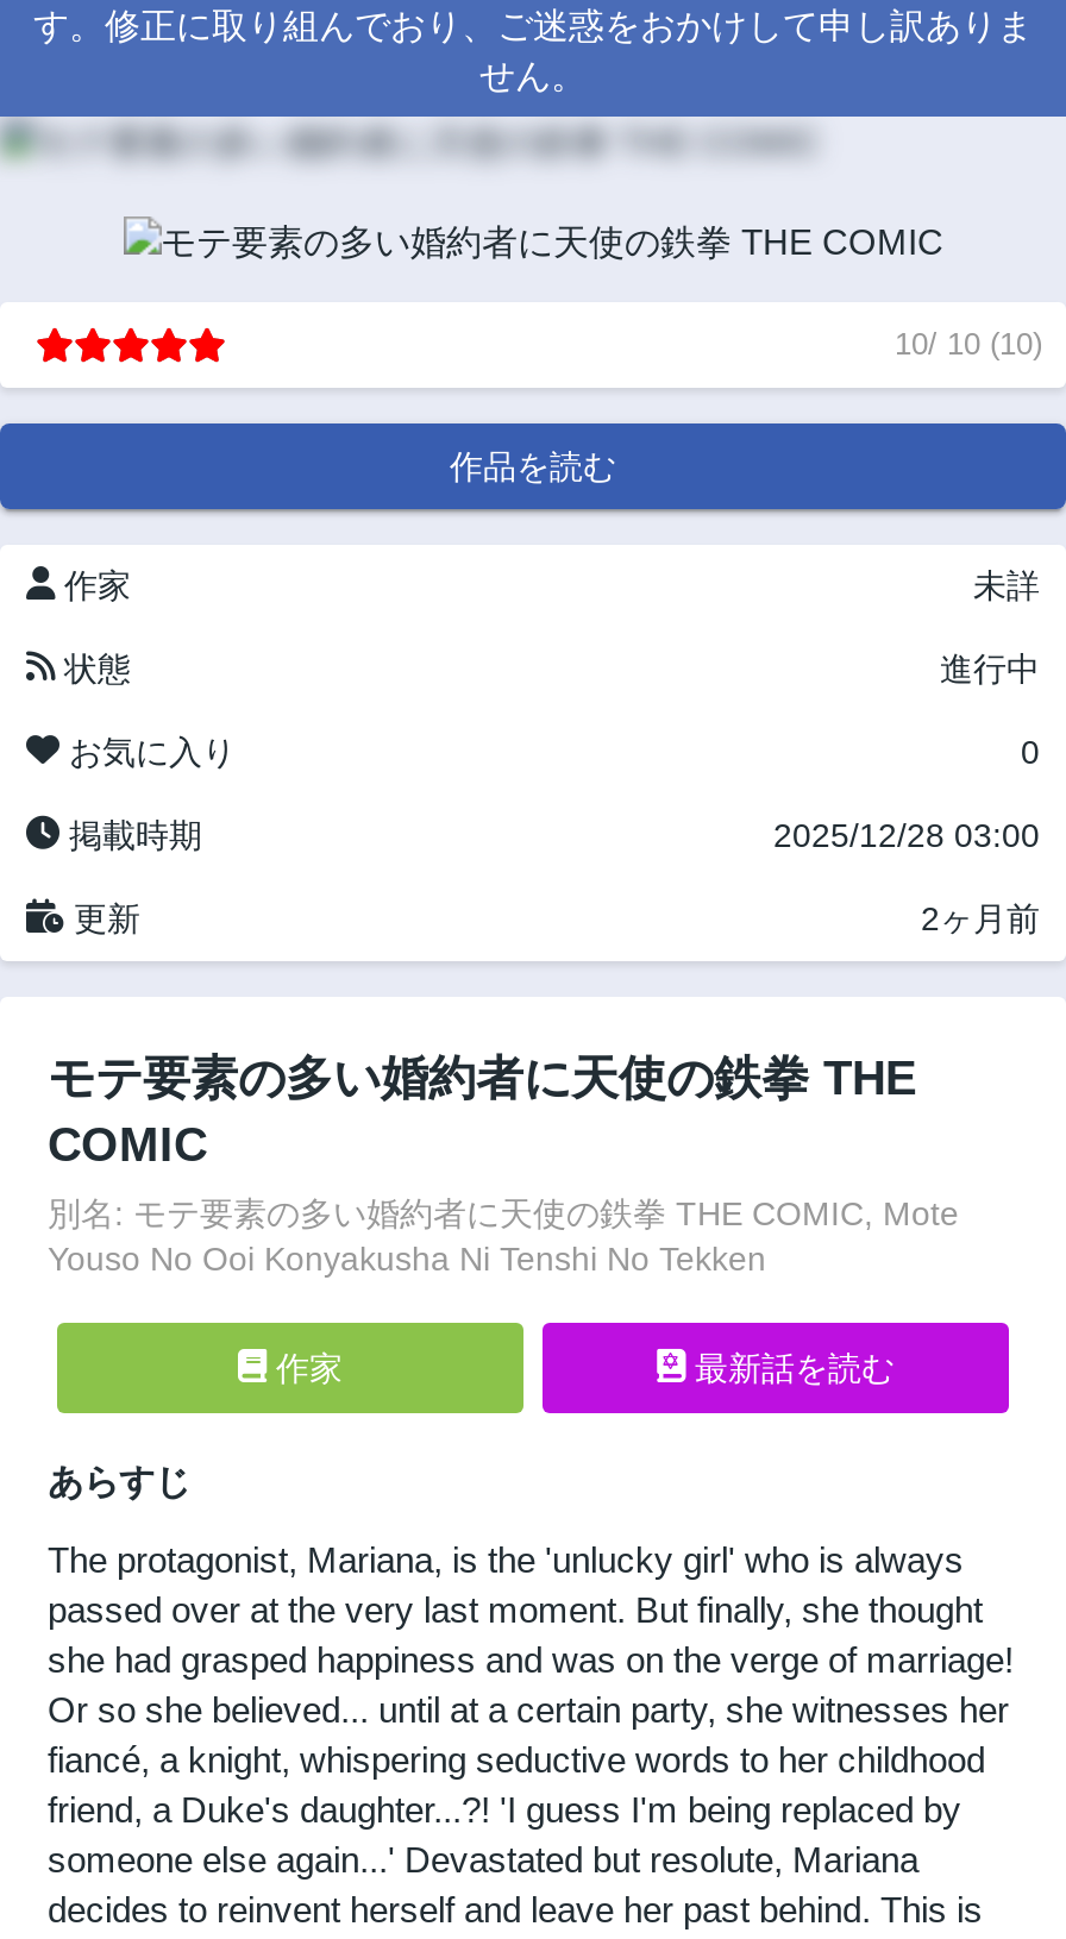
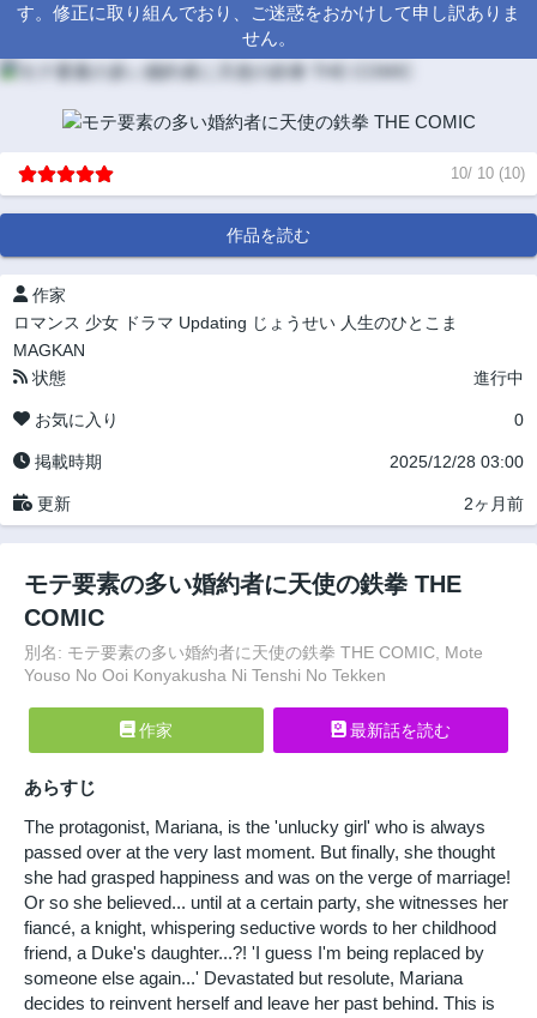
[973,565,1040,603] 未詳 -> [13,312,458,359] ロマンス 少女 ドラマ Updating じょうせい 人生のひとこま | MAGKAN

